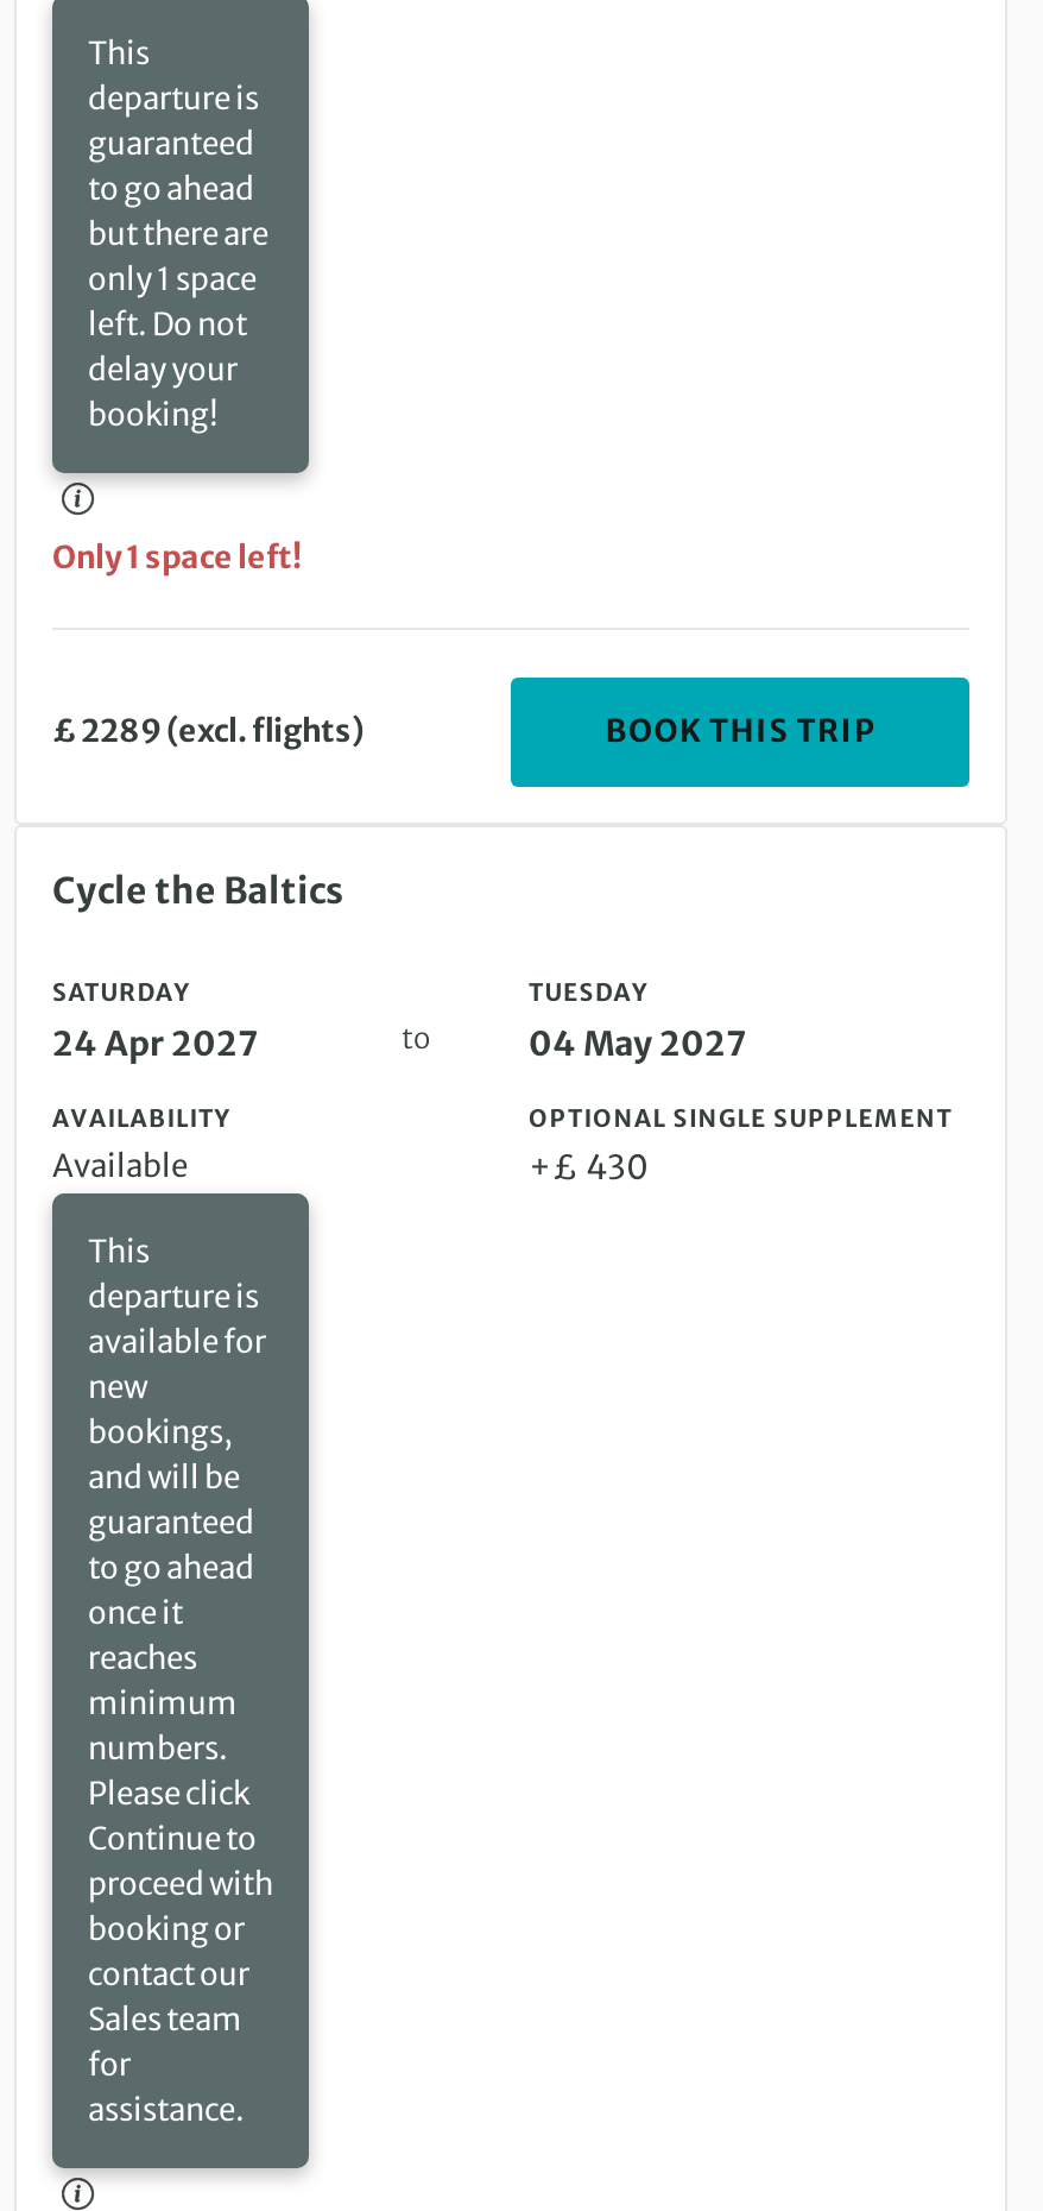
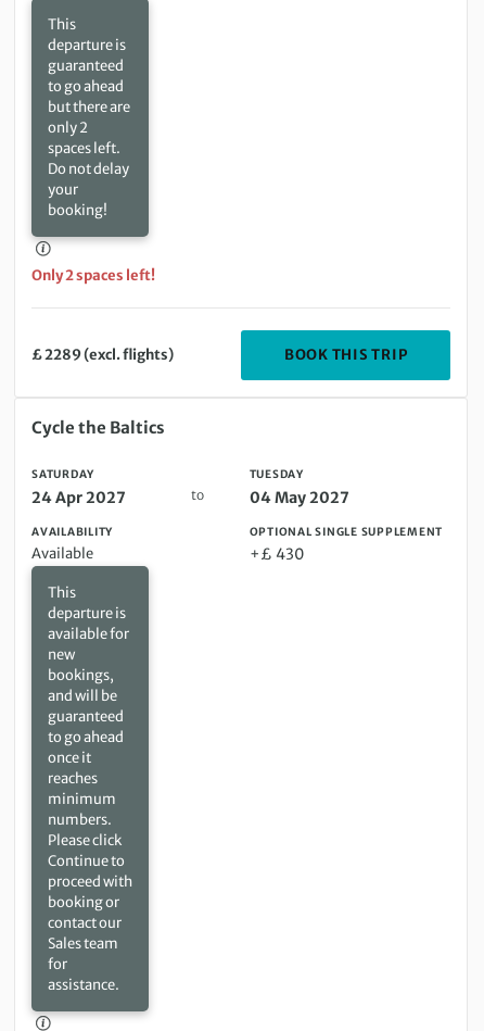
[88,258,257,389] only 1 space | left. Do not | delay your -> [48,118,129,198] only 2 | spaces left. | Do not delay | your
[52,536,302,577] Only 1 space left! -> [31,266,155,284] Only 2 spaces left!

